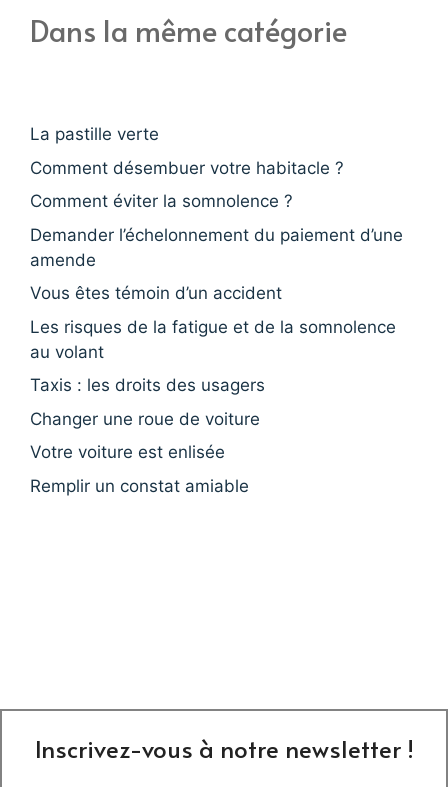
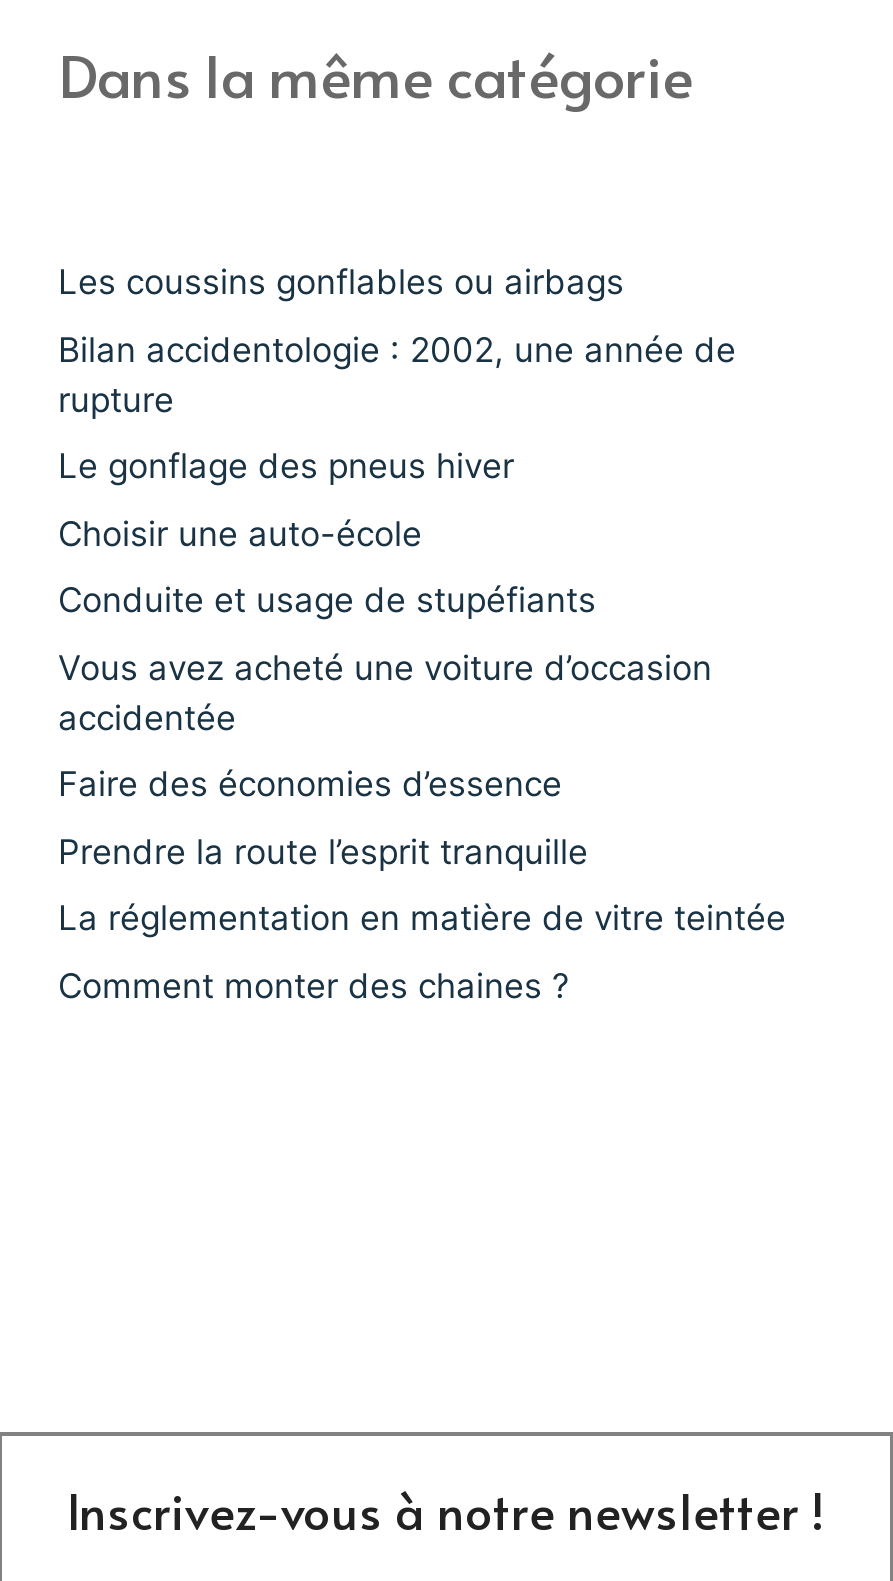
[30,124,159,144] La pastille verte -> [58,262,624,302] Les coussins gonflables ou airbags
[30,157,344,177] Comment désembuer votre habitacle ? -> [58,329,736,419] Bilan accidentologie : 2002, une année de | rupture
[30,191,293,211] Comment éviter la somnolence ? -> [58,446,514,486] Le gonflage des pneus hiver
[30,224,403,269] Demander l’échelonnement du paiement d’une | amende -> [58,513,422,553] Choisir une auto-école
[30,283,282,303] Vous êtes témoin d’un accident -> [58,580,596,620] Conduite et usage de stupéfiants
[30,316,396,361] Les risques de la fatigue et de la somnolence | au volant -> [58,647,712,737] Vous avez acheté une voiture d’occasion | accidentée
[30,375,265,395] Taxis : les droits des usagers -> [58,764,562,804] Faire des économies d’essence
[30,408,260,428] Changer une roue de voiture -> [58,831,588,871] Prendre la route l’esprit tranquille
[30,442,225,462] Votre voiture est enlisée -> [58,898,786,938] La réglementation en matière de vitre teintée
[30,475,249,495] Remplir un constat amiable -> [58,965,570,1005] Comment monter des chaines ?

